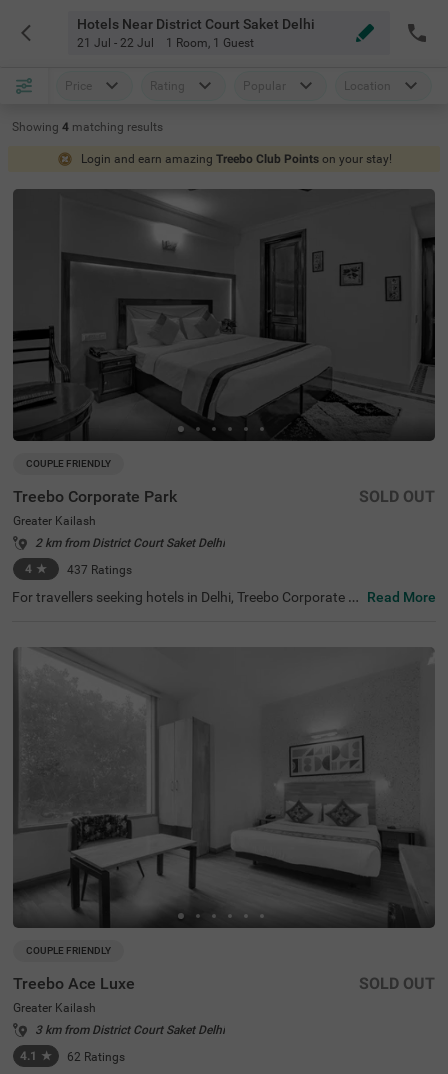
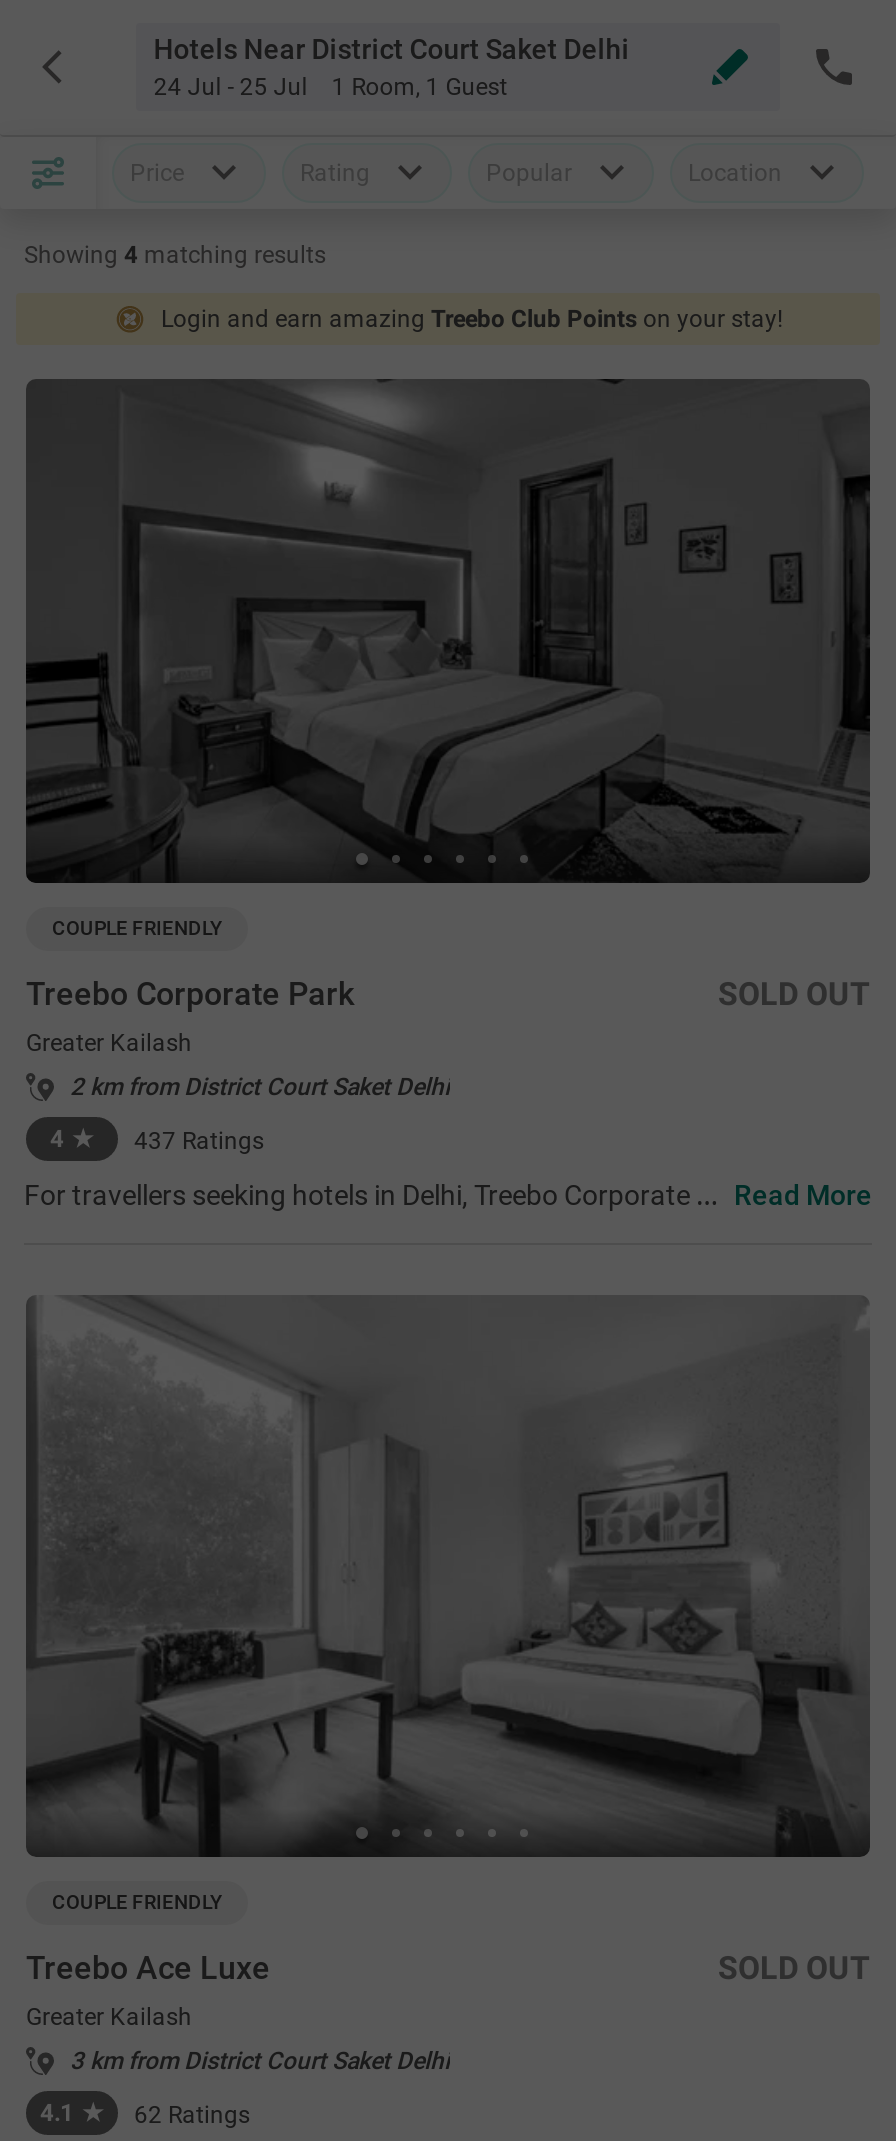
[77,36,254,50] 21 Jul - 22 Jul 1 Room, 1 Guest -> [154,73,508,101] 24 Jul - 25 Jul 1 Room, 1 Guest

